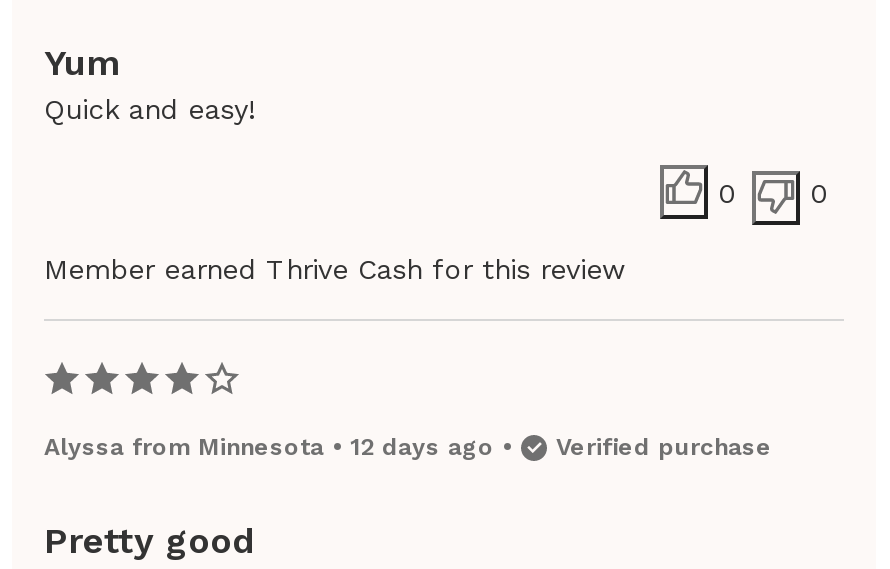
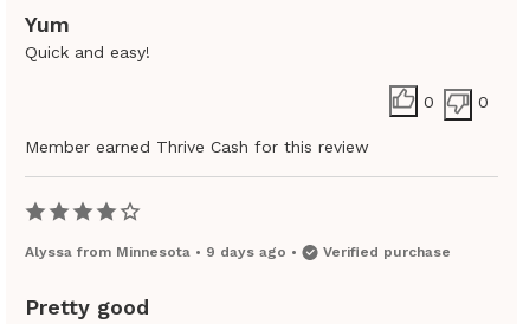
[44,434,512,462] Alyssa from Minnesota • 12 days ago • -> [25,244,297,261] Alyssa from Minnesota • 9 days ago •

